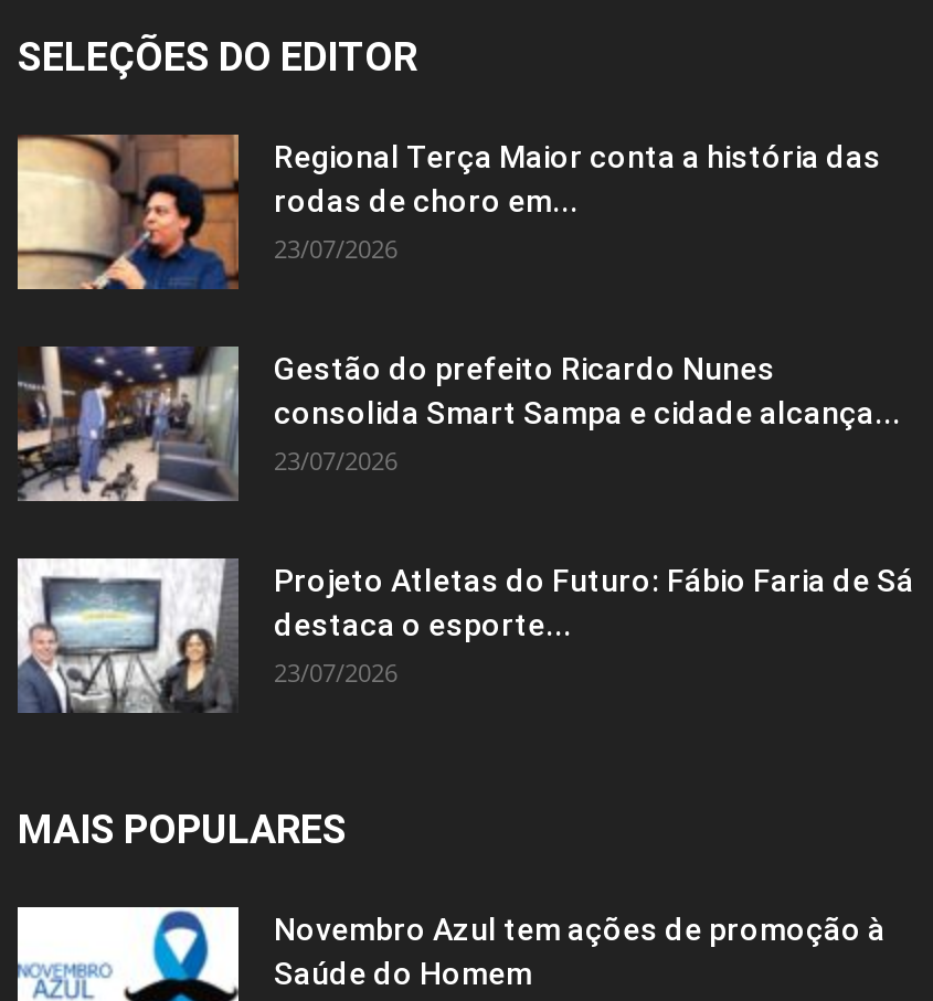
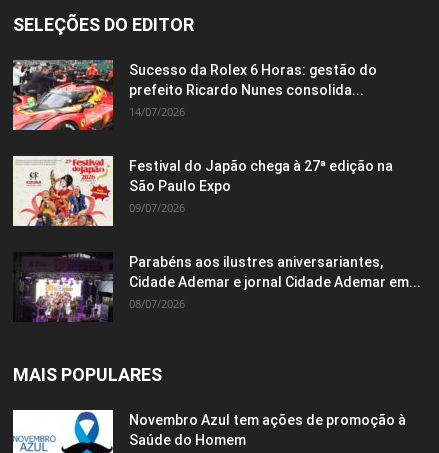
[15,134,881,292] [image] | Regional Terça Maior conta a história das | rodas de choro em... | 23/07/2026 -> [12,59,377,131] [image] | Sucesso da Rolex 6 Horas: gestão do | prefeito Ricardo Nunes consolida... | 14/07/2026
[18,345,901,504] [image] | Gestão do prefeito Ricardo Nunes | consolida Smart Sampa e cidade alcança... | 23/07/2026 -> [12,155,393,227] [image] | Festival do Japão chega à 27ª edição na | São Paulo Expo | 09/07/2026
[15,555,914,714] [image] | Projeto Atletas do Futuro: Fábio Faria de Sá | destaca o esporte... | 23/07/2026 -> [13,252,421,323] [image] | Parabéns aos ilustres aniversariantes, | Cidade Ademar e jornal Cidade Ademar em... | 08/07/2026

